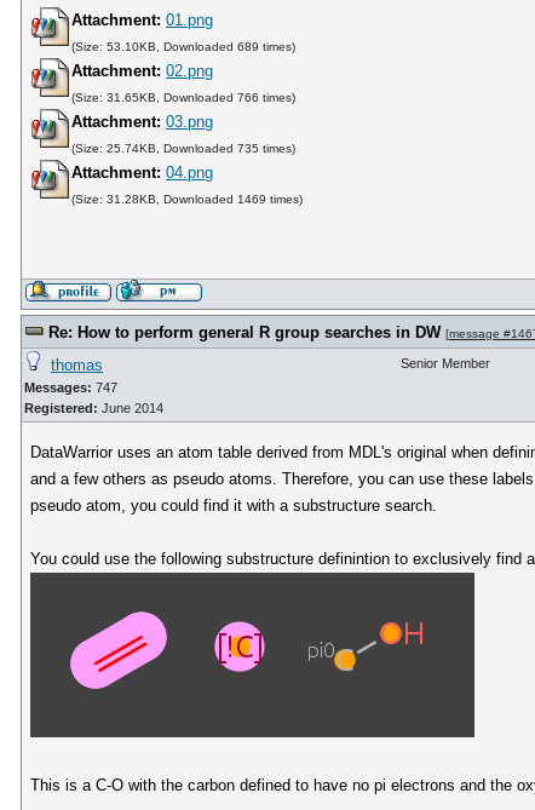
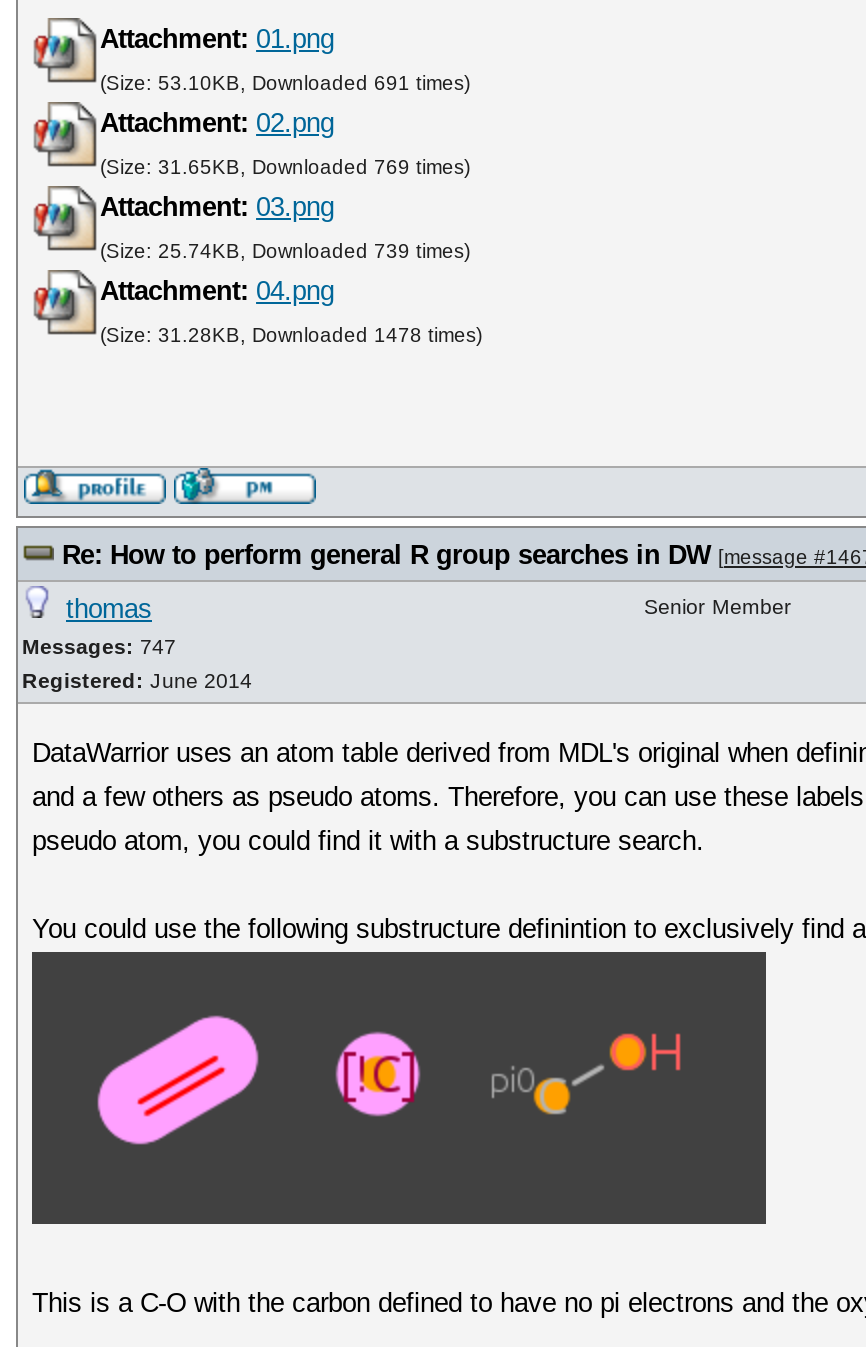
[71,40,295,53] (Size: 53.10KB, Downloaded 689 times) -> [100,72,470,94] (Size: 53.10KB, Downloaded 691 times)
[71,91,295,104] (Size: 31.65KB, Downloaded 766 times) -> [100,156,470,178] (Size: 31.65KB, Downloaded 769 times)
[71,142,295,155] (Size: 25.74KB, Downloaded 735 times) -> [100,240,470,262] (Size: 25.74KB, Downloaded 739 times)
[71,193,303,206] (Size: 31.28KB, Downloaded 1469 times) -> [100,324,482,346] (Size: 31.28KB, Downloaded 1478 times)

